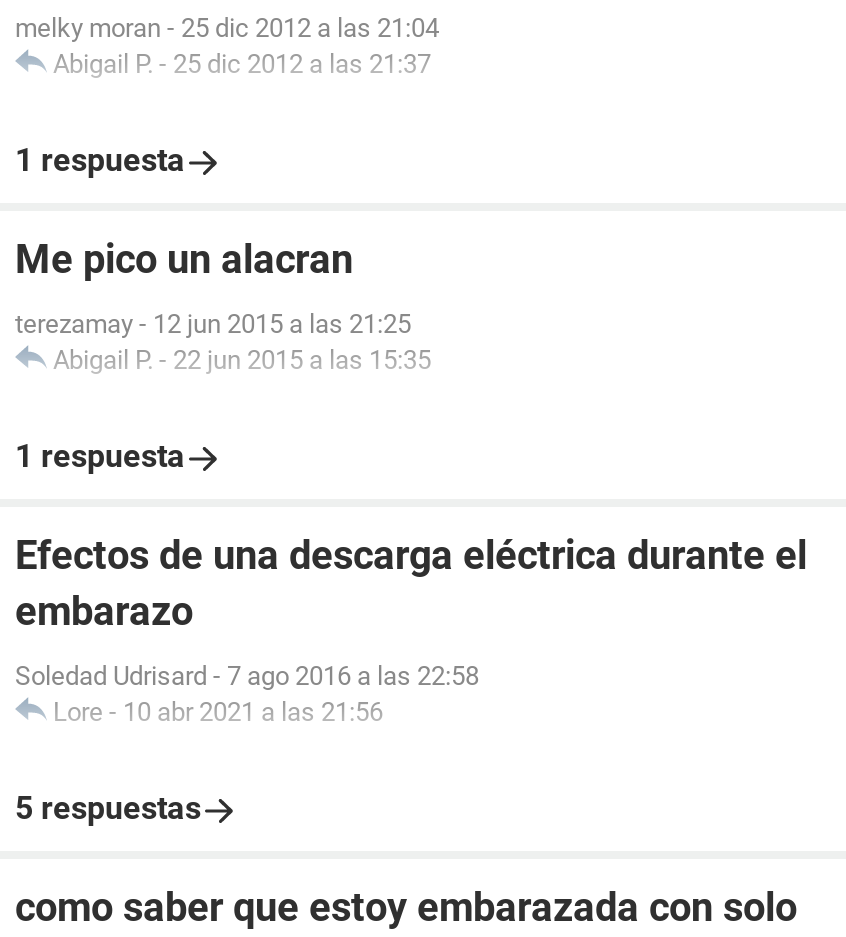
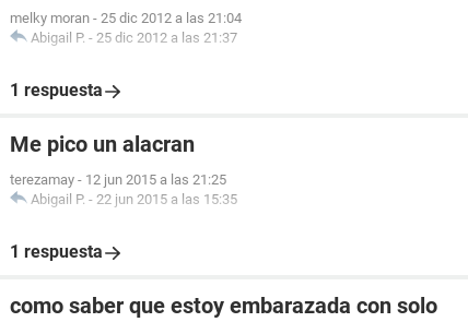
[15,531,807,827] Efectos de una descarga eléctrica durante el | embarazo | Soledad Udrisard - 7 ago 2016 a las 22:58 | Lore - 10 abr 2021 a las 21:56 | 5 respuestas -> none

